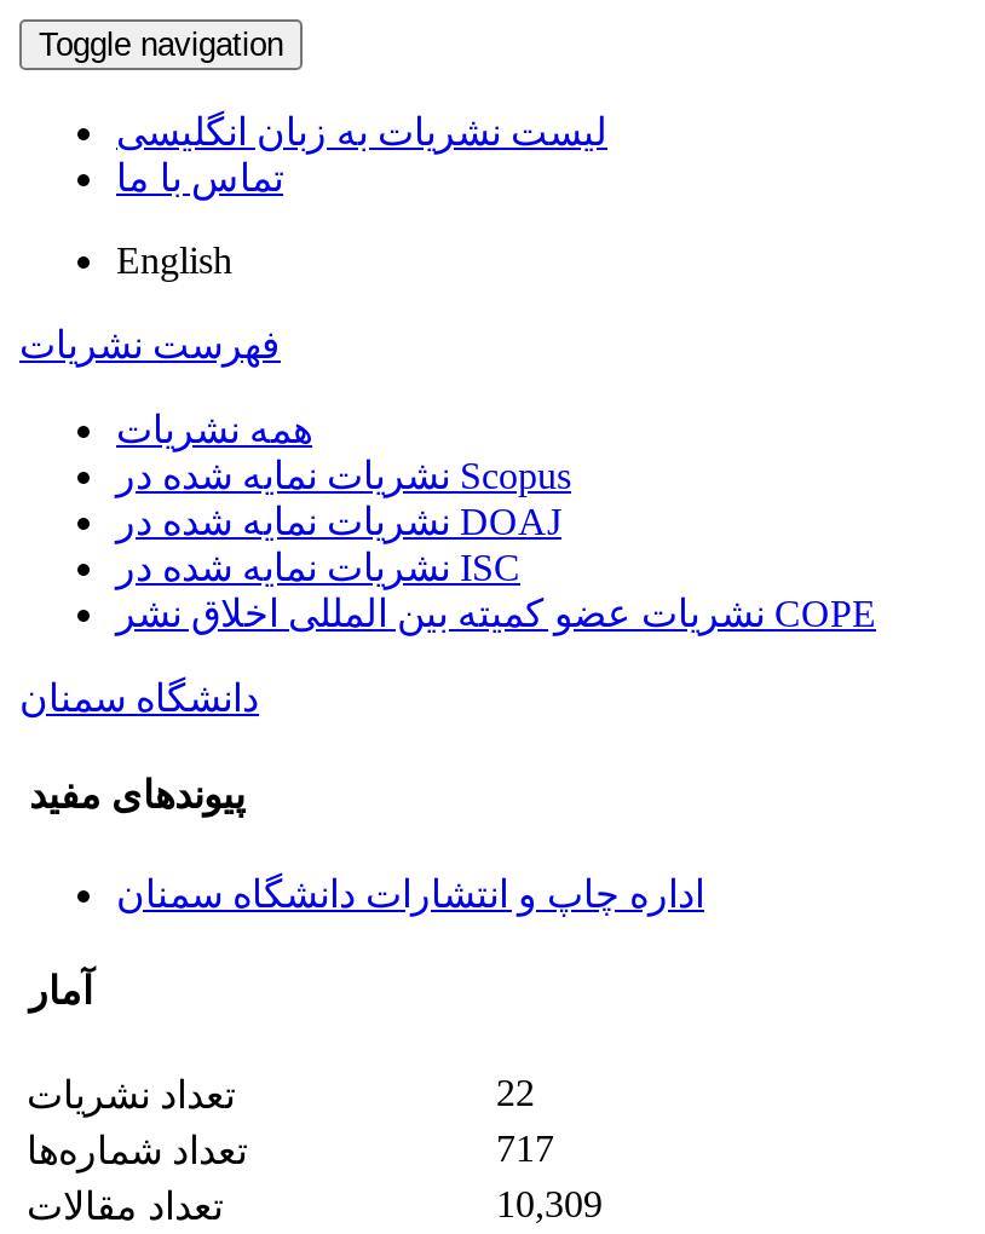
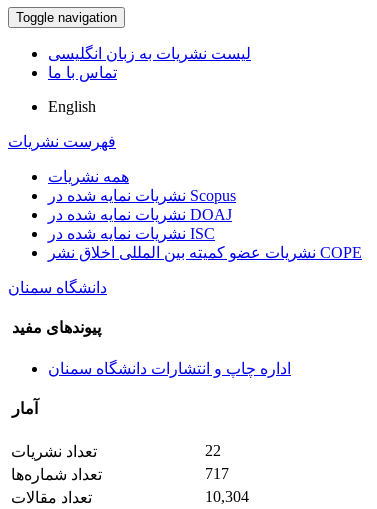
[496,1183,603,1225] 10,309 -> [205,488,249,505] 10,304

